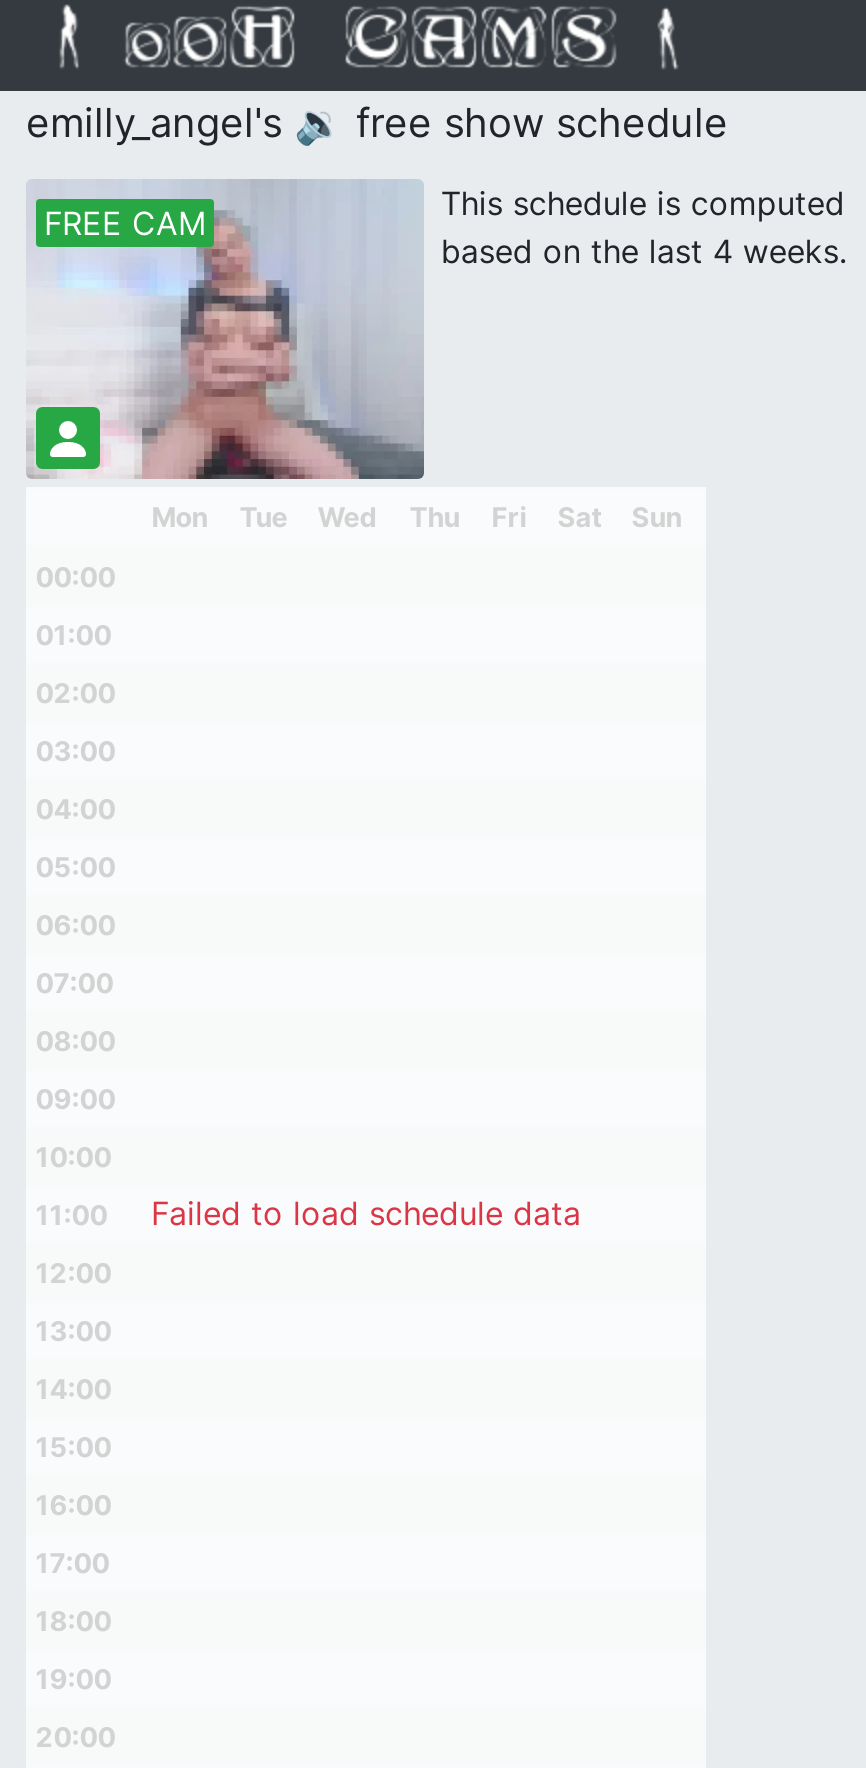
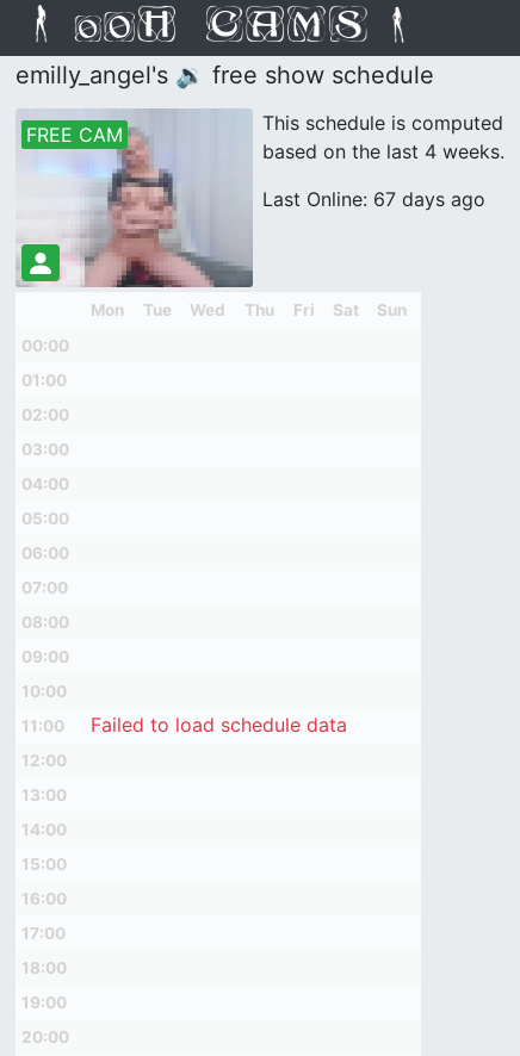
none -> [263,187,486,211] Last Online: 67 days ago

